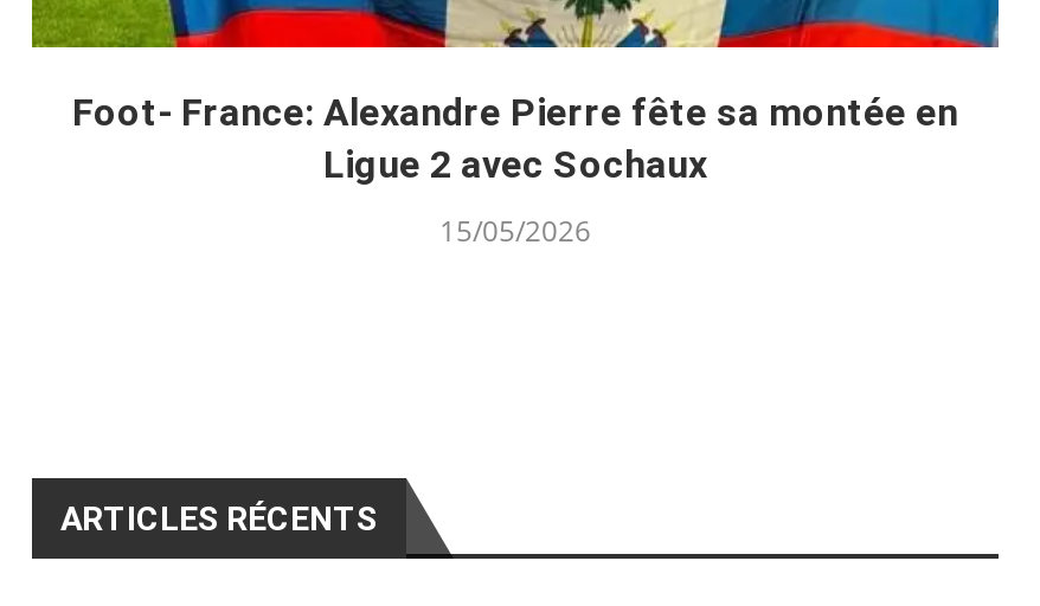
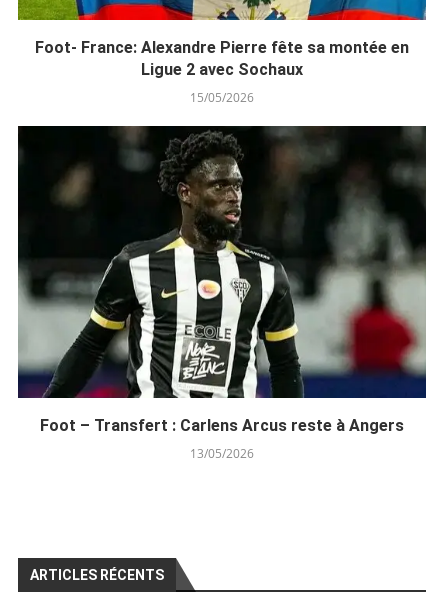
none -> [17,125,427,462] [image] | Foot – Transfert : Carlens Arcus reste à Angers | 13/05/2026

